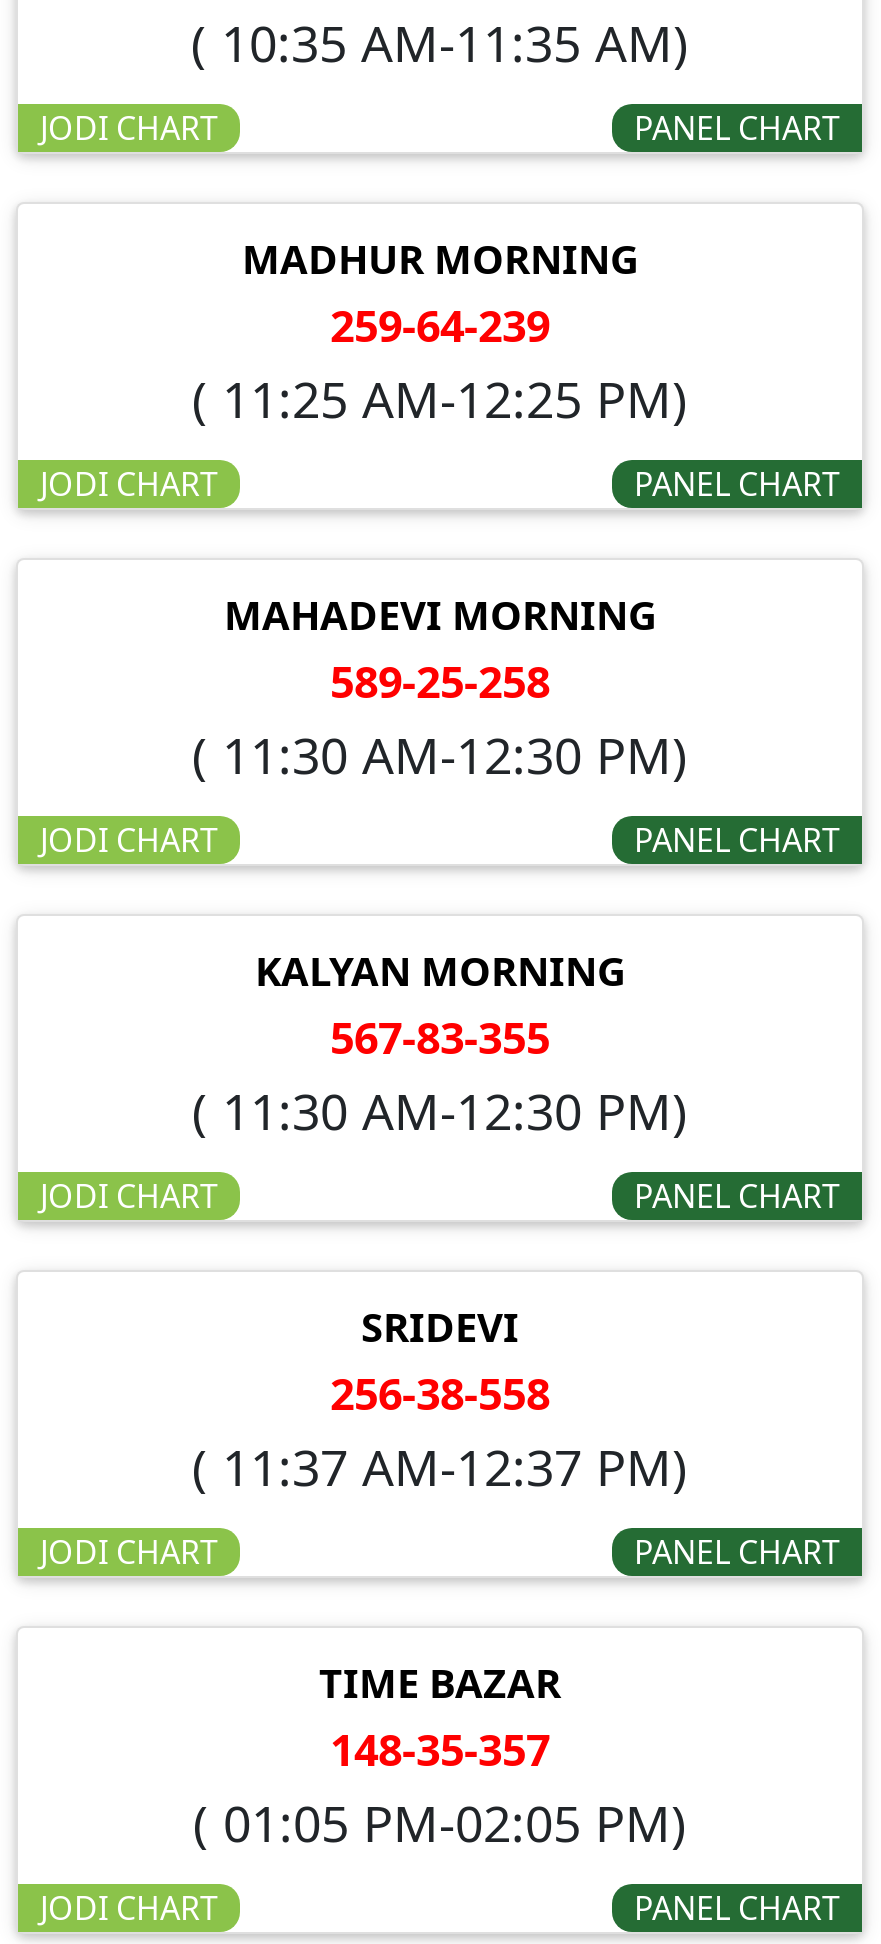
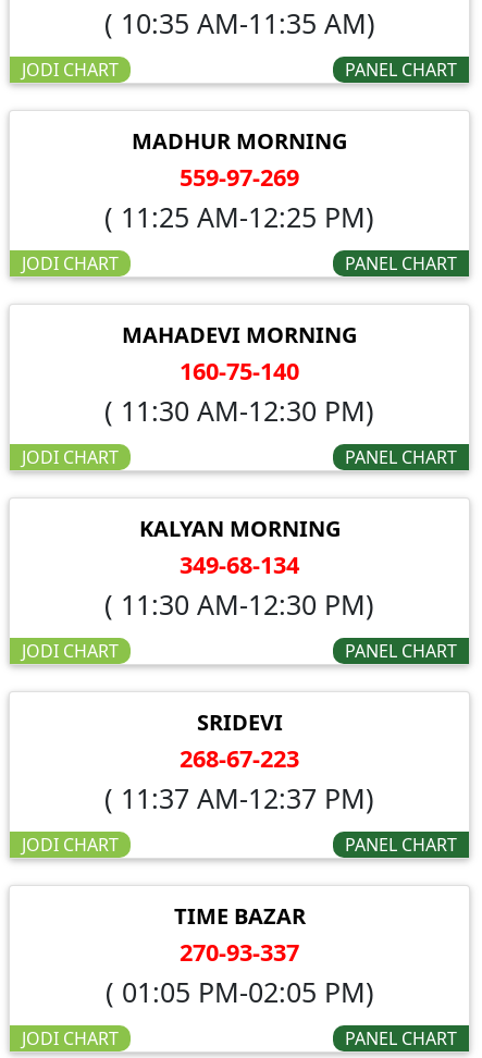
[330,295,550,353] 259-64-239 -> [180,161,299,192] 559-97-269
[330,651,550,709] 589-25-258 -> [180,354,299,386] 160-75-140
[330,1007,550,1065] 567-83-355 -> [180,548,299,580] 349-68-134
[330,1363,550,1421] 256-38-558 -> [180,742,299,773] 268-67-223
[330,1719,550,1777] 148-35-357 -> [180,936,299,967] 270-93-337

